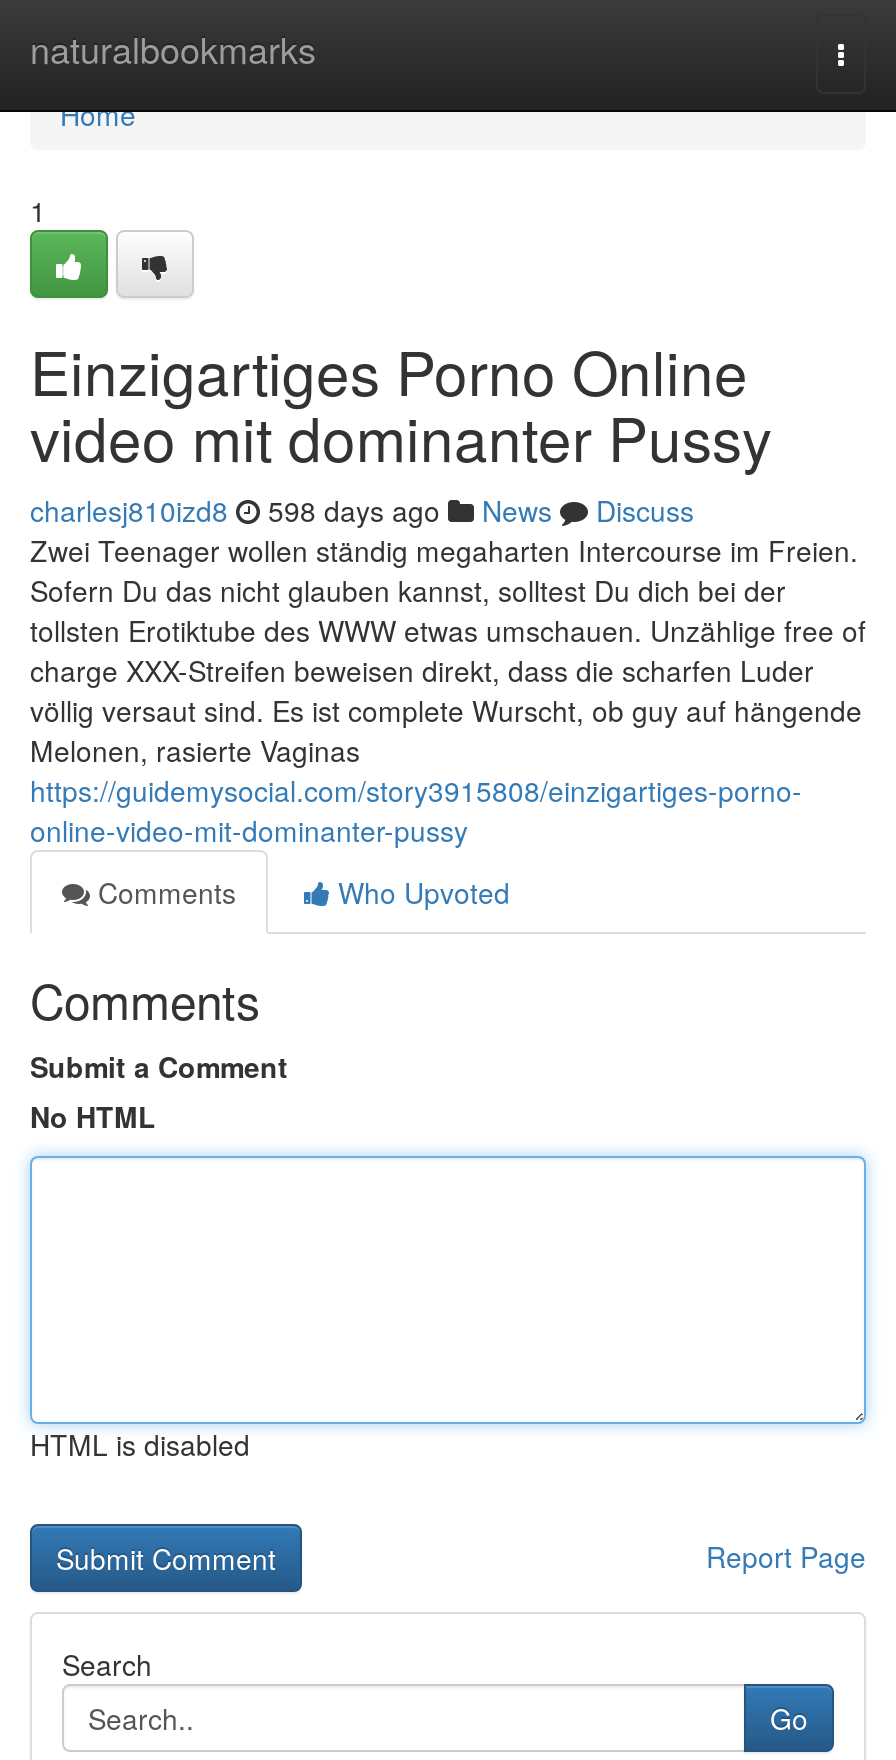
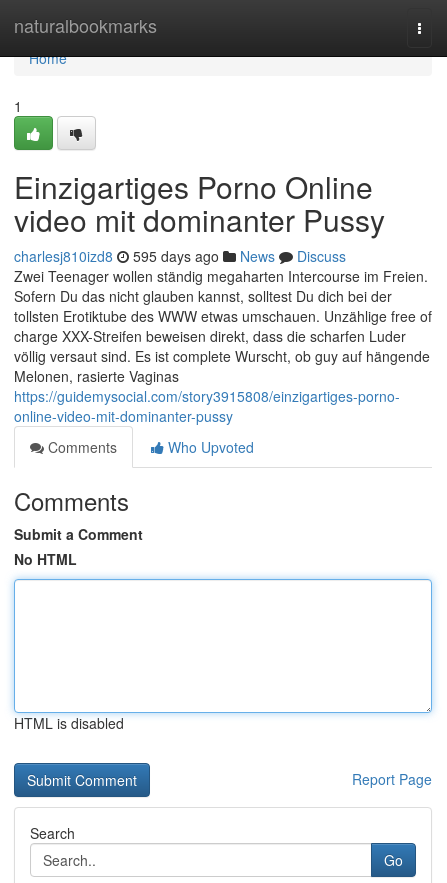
[30,490,694,530] charlesj810izd8 598 days ago News Discuss -> [14,246,346,266] charlesj810izd8 595 days ago News Discuss

